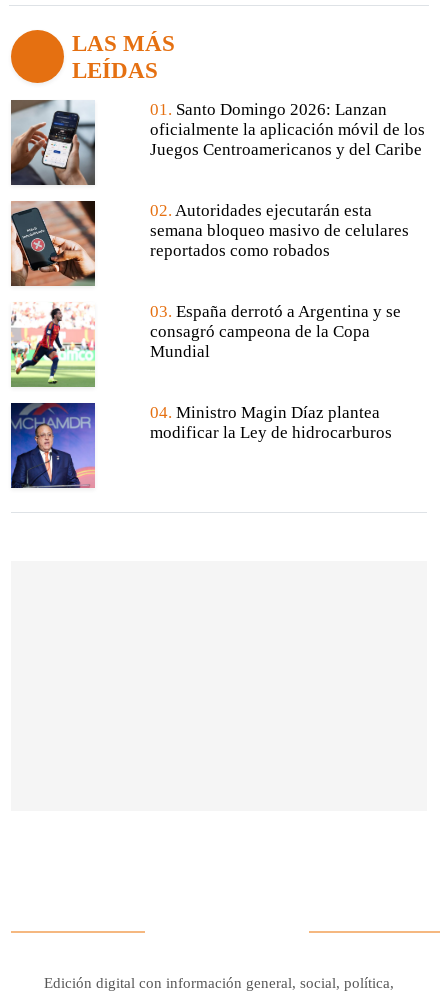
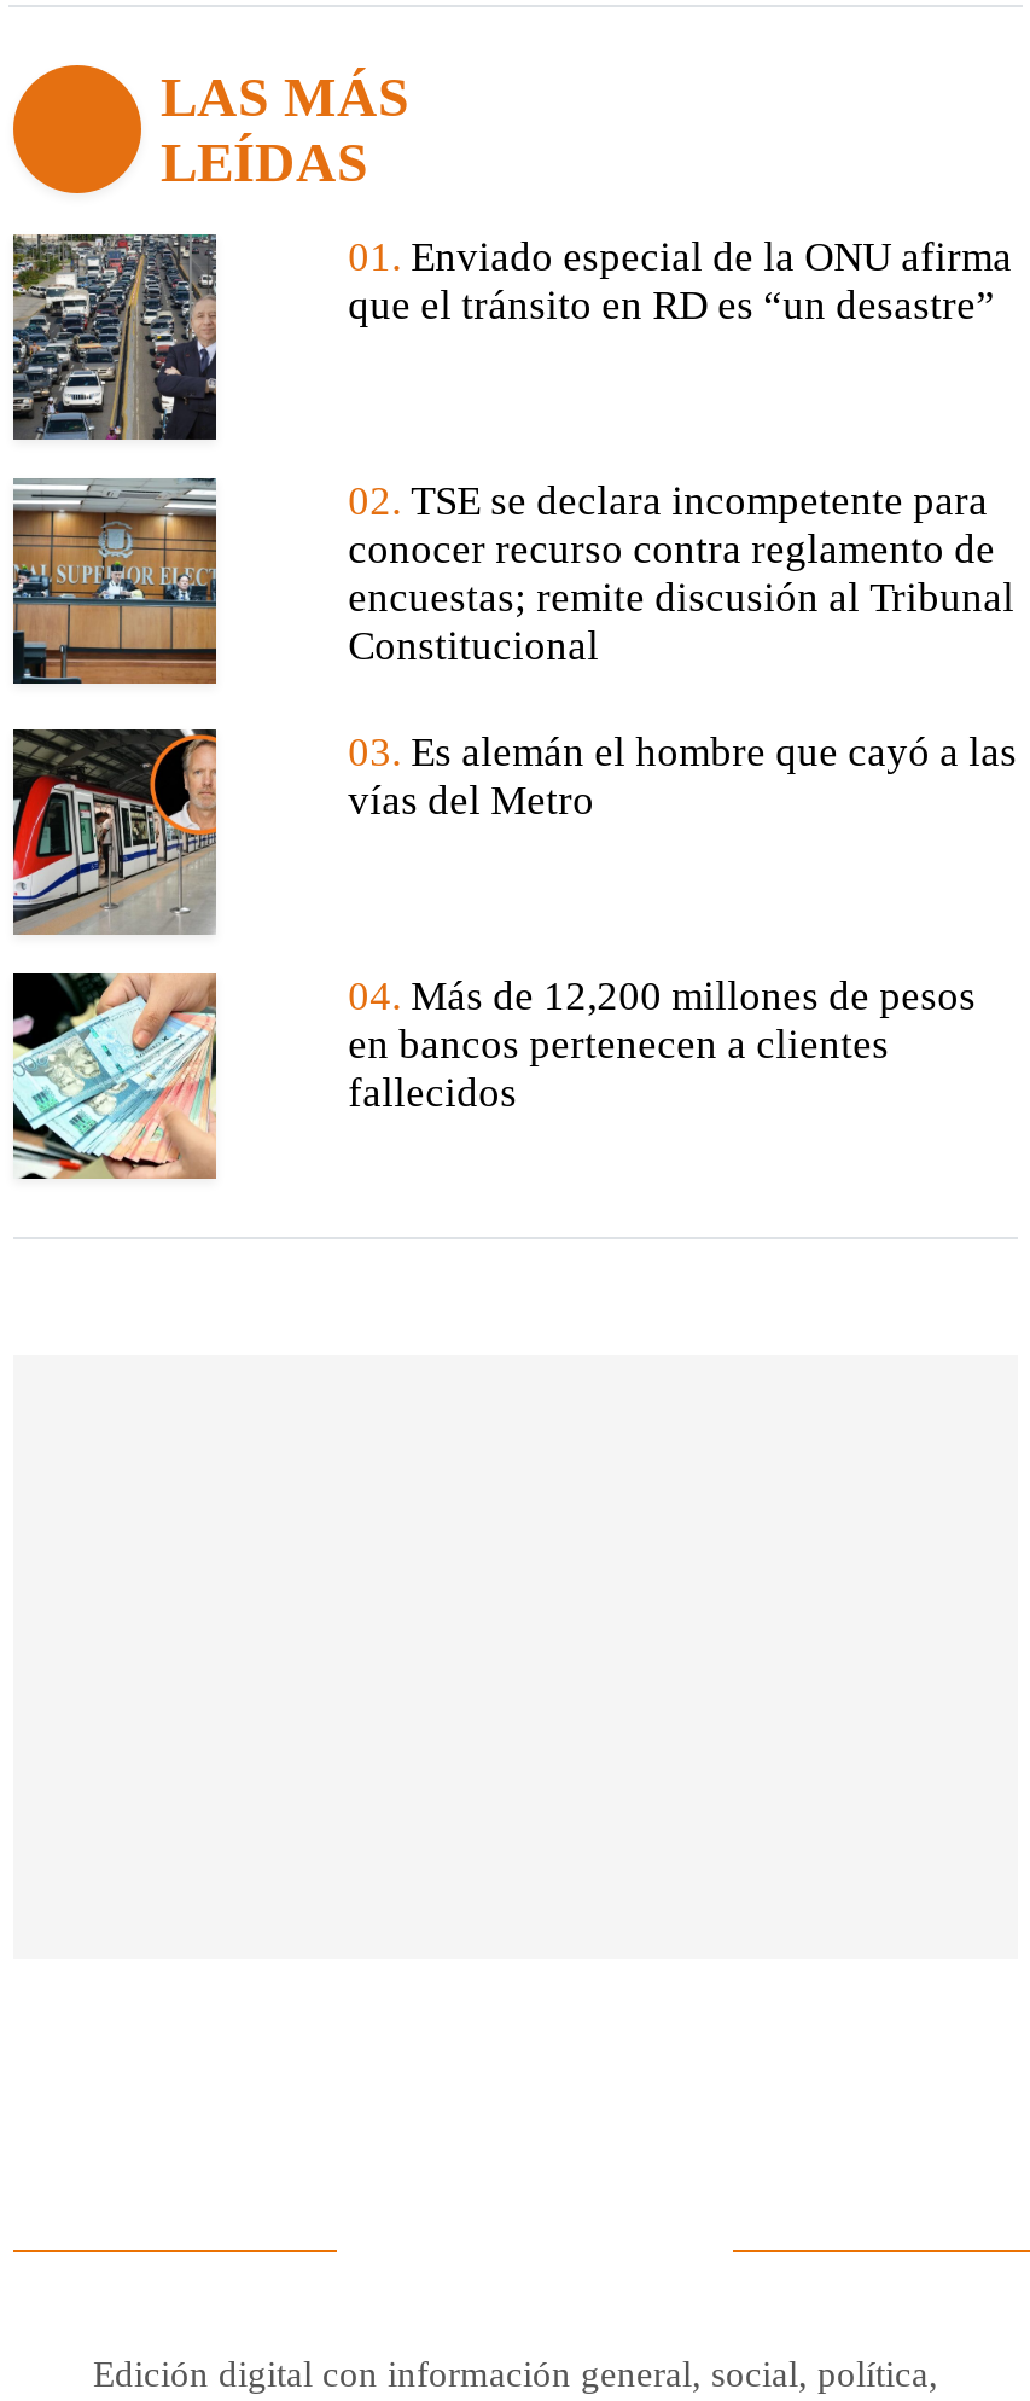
[11,100,95,186] [image] -> [11,232,219,442] [image]
[150,100,425,159] 01. Santo Domingo 2026: Lanzan | oficialmente la aplicación móvil de los | Juegos Centroamericanos y del Caribe -> [348,235,1012,329] 01. Enviado especial de la ONU afirma | que el tránsito en RD es “un desastre”
[10,200,96,287] [image] -> [11,476,219,686] [image]
[150,201,409,260] 02. Autoridades ejecutarán esta | semana bloqueo masivo de celulares | reportados como robados -> [348,479,1015,669] 02. TSE se declara incompetente para | conocer recurso contra reglamento de | encuestas; remite discusión al Tribunal | Constitucional
[10,302,95,387] [image] -> [11,727,219,935] [image]
[150,302,401,361] 03. España derrotó a Argentina y se | consagró campeona de la Copa | Mundial -> [348,730,1017,824] 03. Es alemán el hombre que cayó a las | vías del Metro
[10,402,96,489] [image] -> [11,971,219,1181] [image]
[150,403,392,442] 04. Ministro Magin Díaz plantea | modificar la Ley de hidrocarburos -> [348,974,976,1116] 04. Más de 12,200 millones de pesos | en bancos pertenecen a clientes | fallecidos

